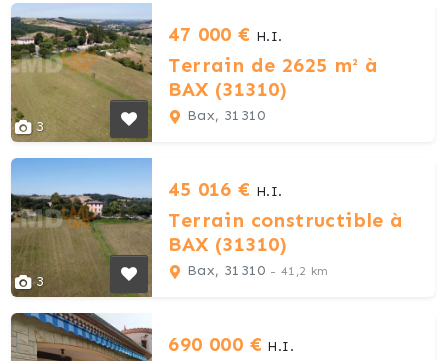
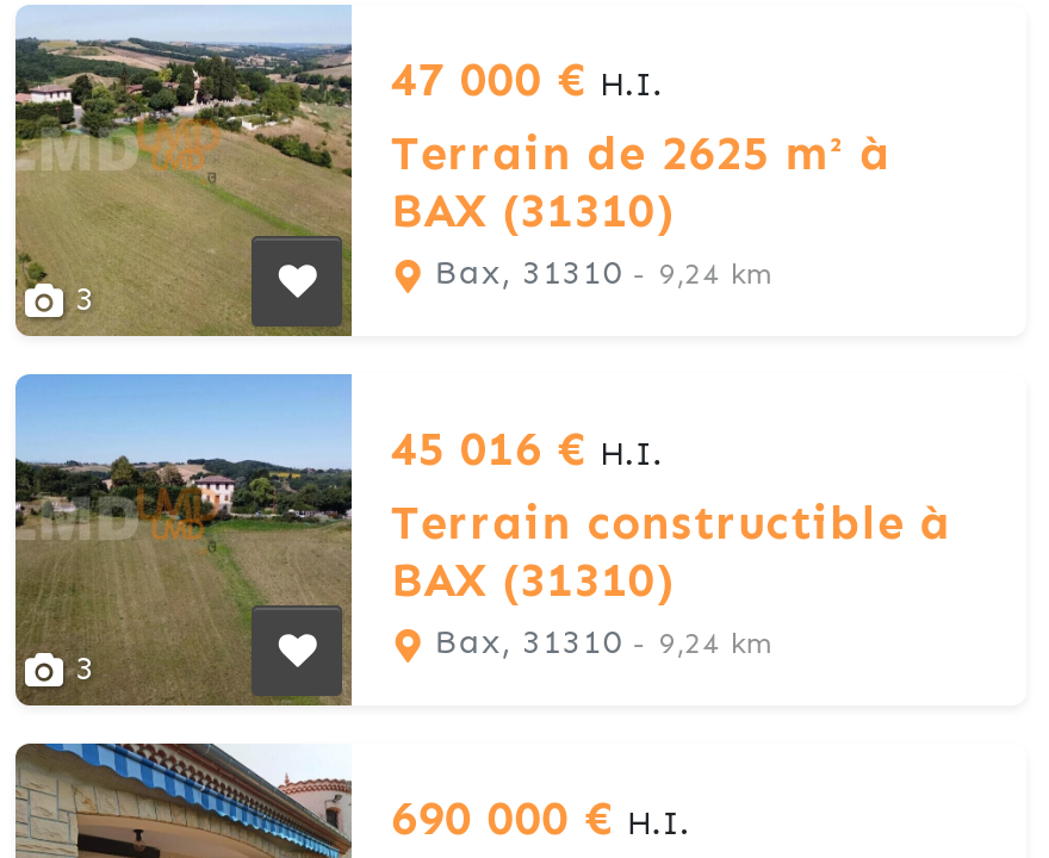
[182,107,266,124] Bax, 31310 -> [424,252,773,293] Bax, 31310 - 9,24 km
[182,262,329,279] Bax, 31310 - 41,2 km -> [424,622,773,662] Bax, 31310 - 9,24 km

